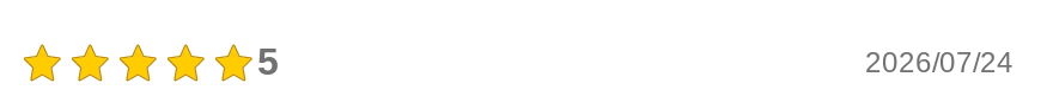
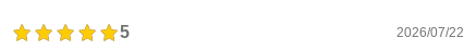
[865,46,1013,79] 2026/07/24 -> [396,25,464,40] 2026/07/22

